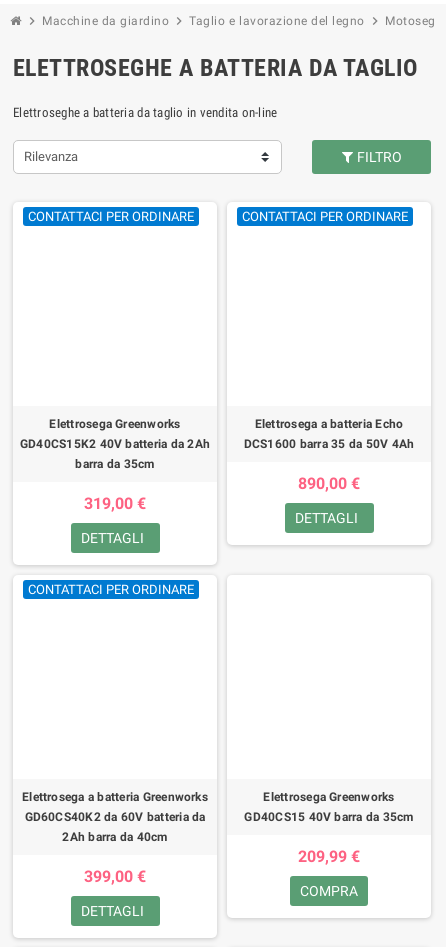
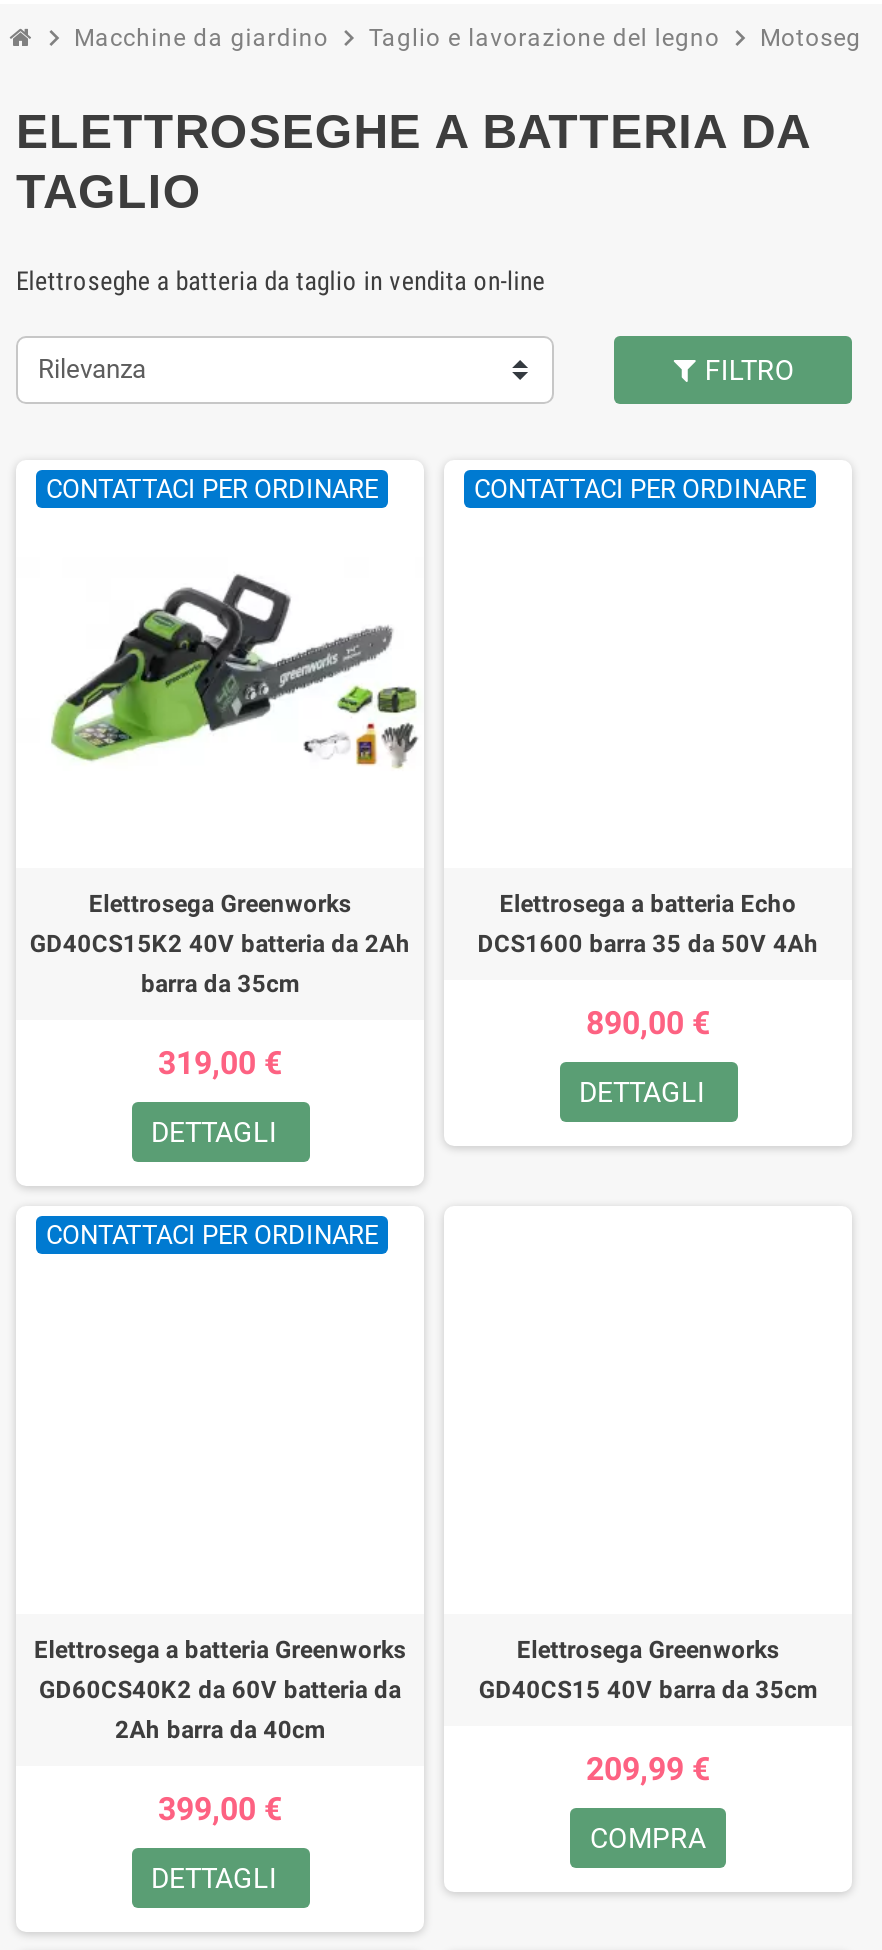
none -> [50,572,418,770] [image]

